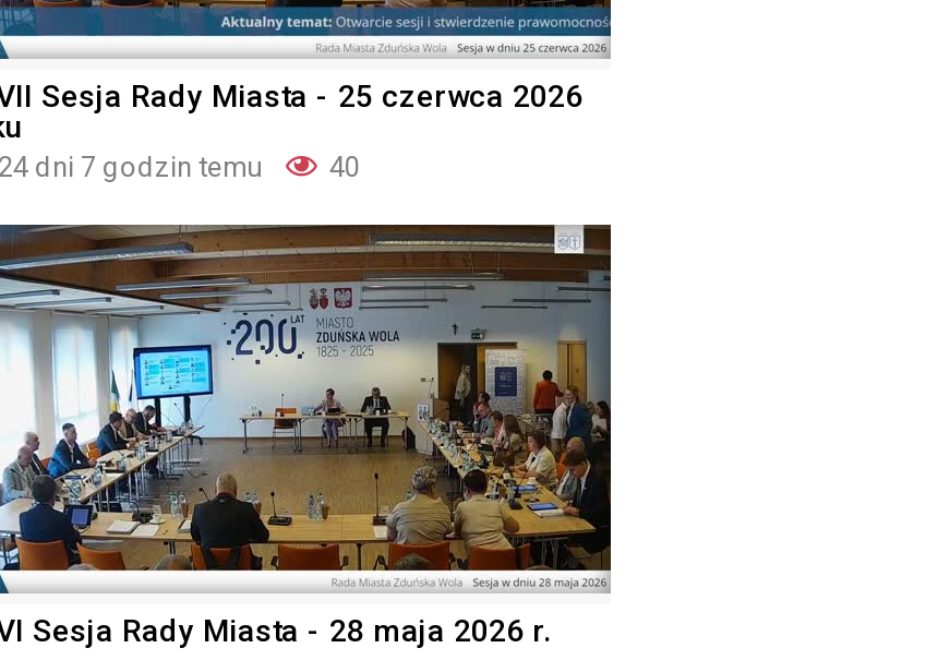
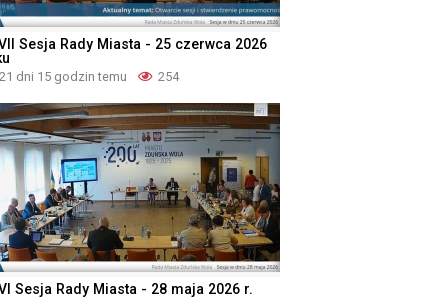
[0,149,268,182] 24 dni 7 godzin temu -> [0,68,130,83] 21 dni 15 godzin temu
[329,149,360,182] 40 -> [158,68,179,83] 254

